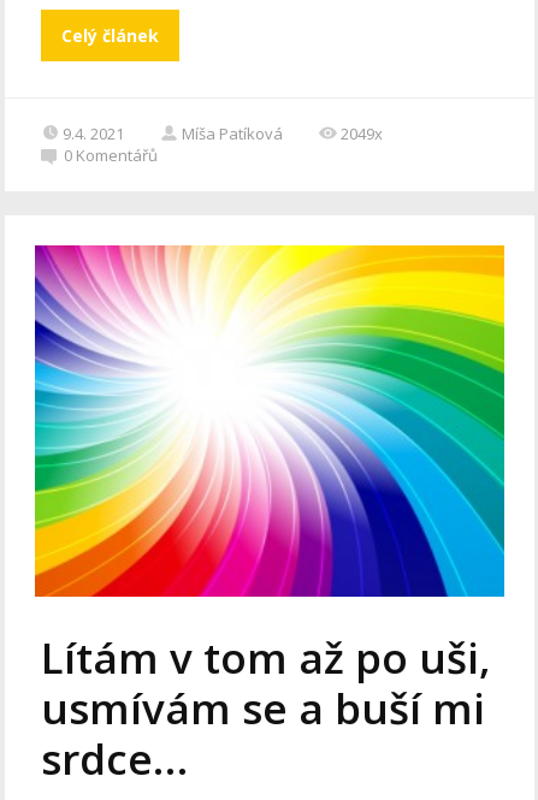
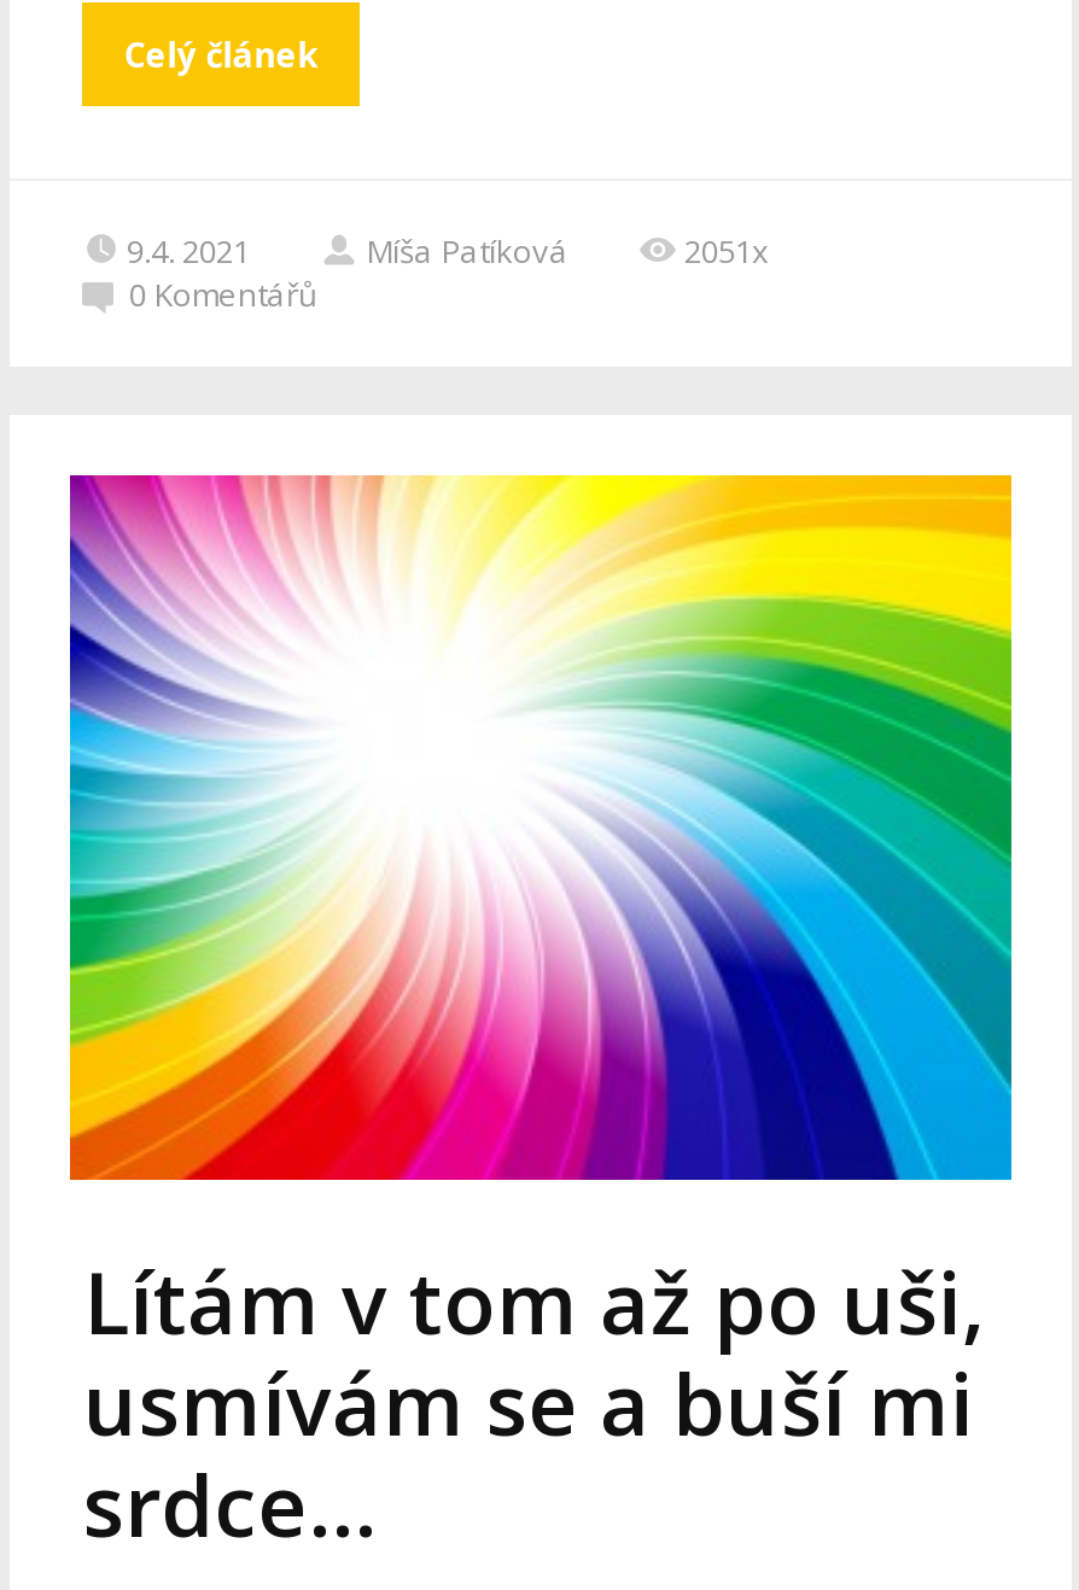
[341,123,383,145] 2049x -> [684,230,769,273] 2051x

